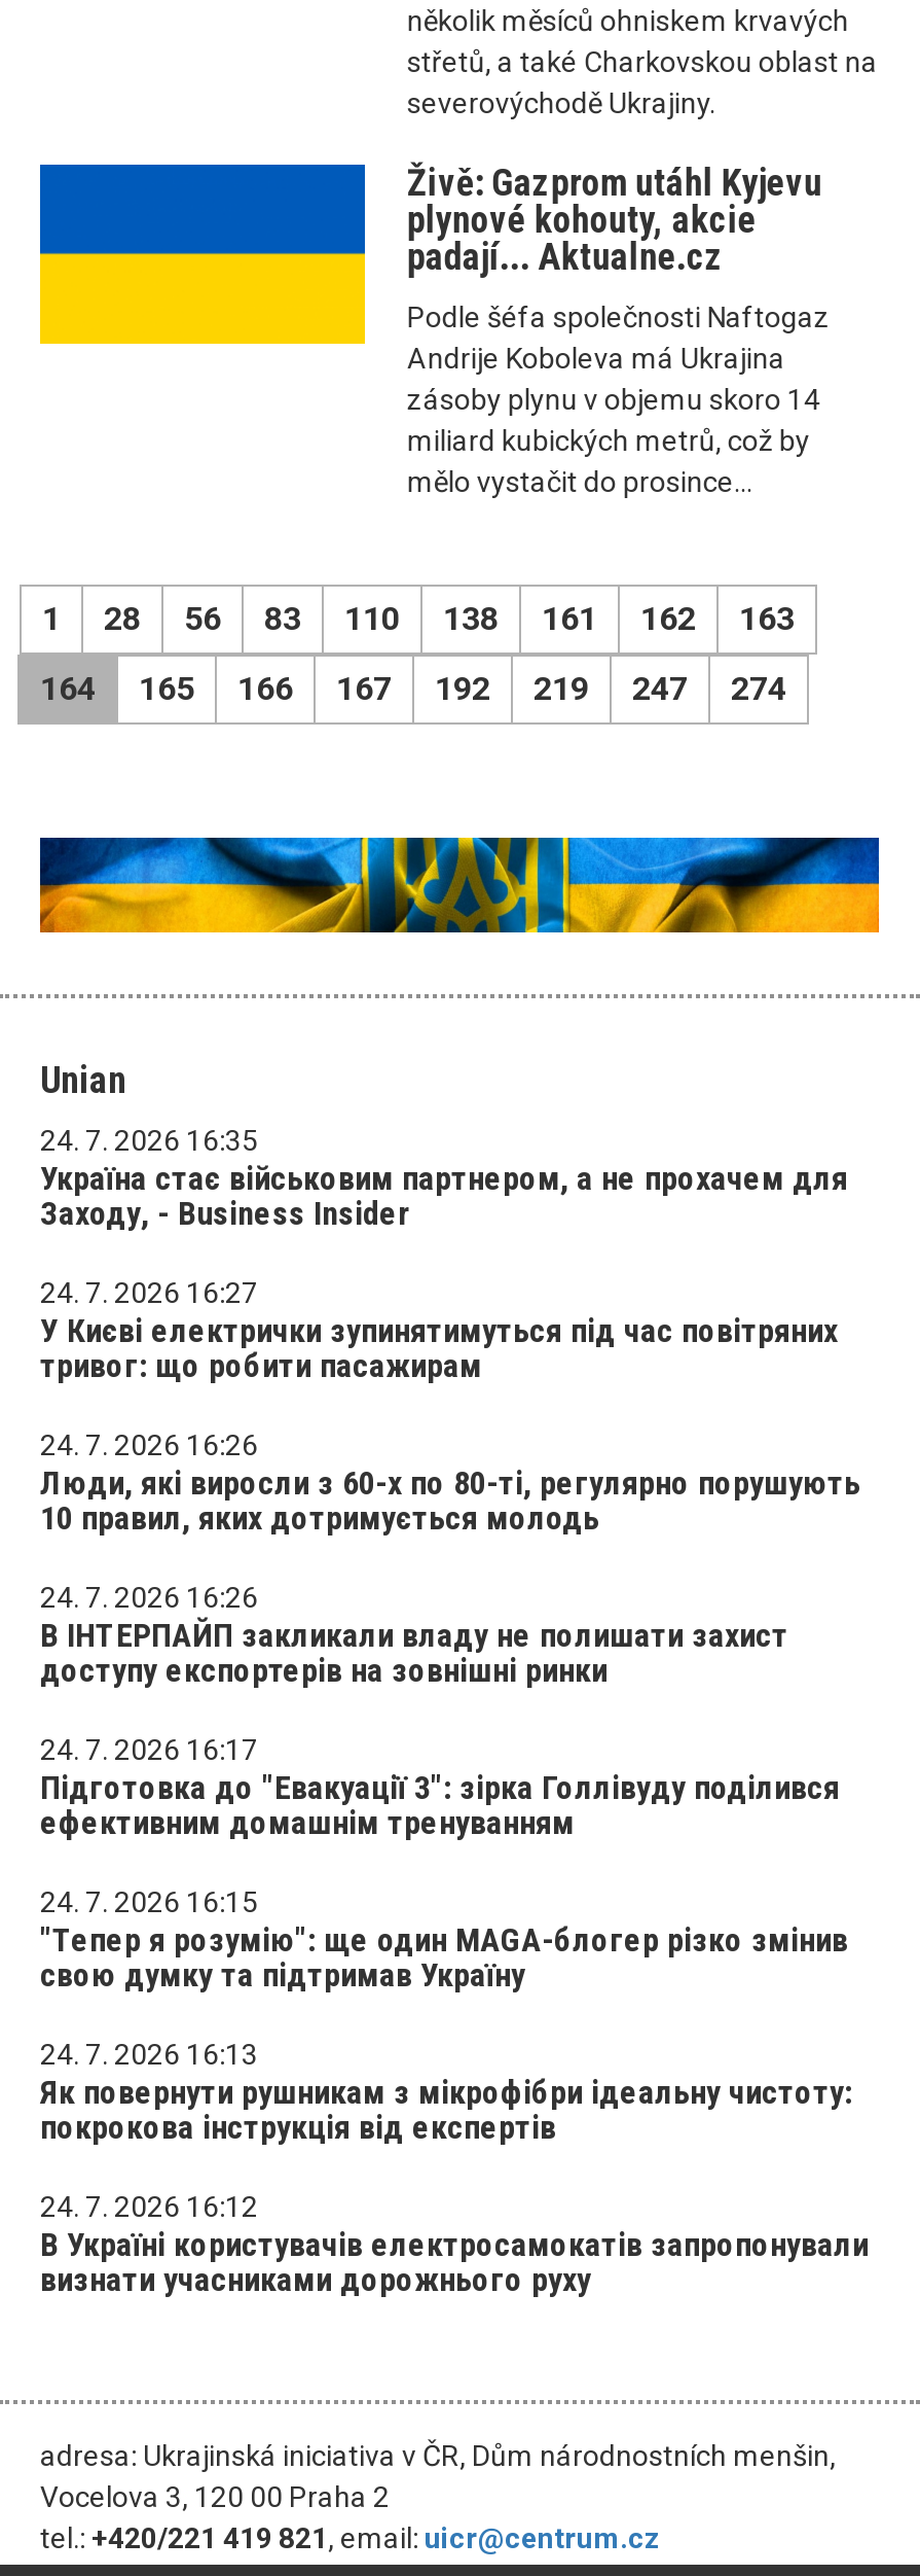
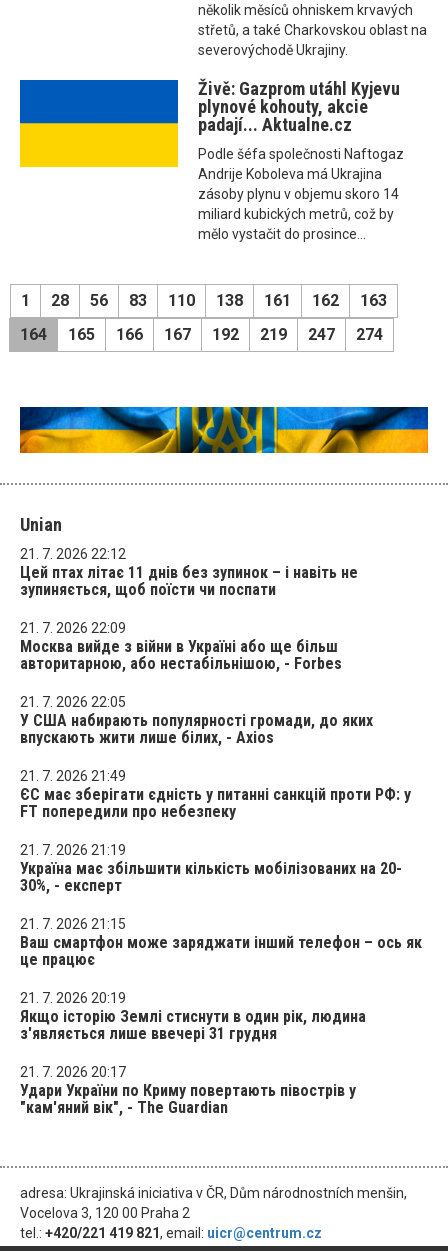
[40,1123,848,1232] 24. 7. 2026 16:35 | Україна стає військовим партнером, а не прохачем для | Заходу, - Business Insider -> [20,546,358,599] 21. 7. 2026 22:12 | Цей птах літає 11 днів без зупинок – і навіть не | зупиняється, щоб поїсти чи поспати
[40,1275,838,1384] 24. 7. 2026 16:27 | У Києві електрички зупинятимуться під час повітряних | тривог: що робити пасажирам -> [20,620,342,673] 21. 7. 2026 22:09 | Москва вийде з війни в Україні або ще більш | авторитарною, або нестабільнішою, - Forbes
[40,1428,860,1537] 24. 7. 2026 16:26 | Люди, які виросли з 60-х по 80-ті, регулярно порушують | 10 правил, яких дотримується молодь -> [20,694,373,747] 21. 7. 2026 22:05 | У США набирають популярності громади, до яких | впускають жити лише білих, - Axios
[40,1580,788,1689] 24. 7. 2026 16:26 | В ІНТЕРПАЙП закликали владу не полишати захист | доступу експортерів на зовнішні ринки -> [20,768,411,821] 21. 7. 2026 21:49 | ЄС має зберігати єдність у питанні санкцій проти РФ: у | FT попередили про небезпеку
[40,1732,840,1841] 24. 7. 2026 16:17 | Підготовка до "Евакуації 3": зірка Голлівуду поділився | ефективним домашнім тренуванням -> [20,842,402,895] 21. 7. 2026 21:19 | Україна має збільшити кількість мобілізованих на 20- | 30%, - експерт
[40,1885,848,1994] 24. 7. 2026 16:15 | "Тепер я розумію": ще один MAGA-блогер різко змінив | свою думку та підтримав Україну -> [20,916,422,969] 21. 7. 2026 21:15 | Ваш смартфон може заряджати інший телефон – ось як | це працює
[40,2037,852,2146] 24. 7. 2026 16:13 | Як повернути рушникам з мікрофібри ідеальну чистоту: | покрокова інструкція від експертів -> [20,990,366,1043] 21. 7. 2026 20:19 | Якщо історію Землі стиснути в один рік, людина | з'являється лише ввечері 31 грудня
[40,2189,869,2298] 24. 7. 2026 16:12 | В Україні користувачів електросамокатів запропонували | визнати учасниками дорожнього руху -> [20,1064,356,1117] 21. 7. 2026 20:17 | Удари України по Криму повертають півострів у | "кам'яний вік", - The Guardian

